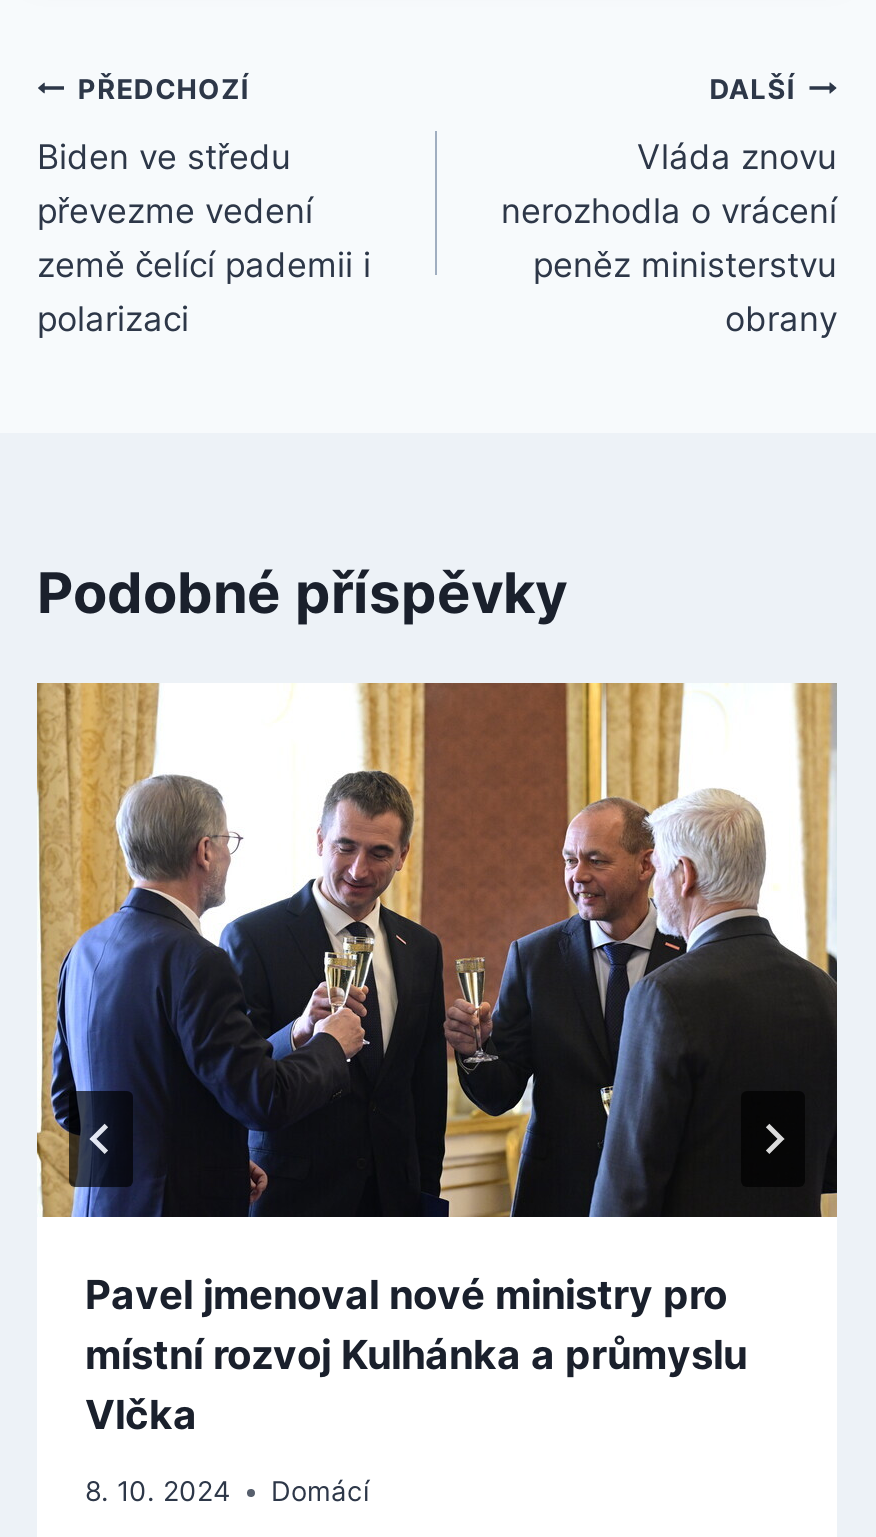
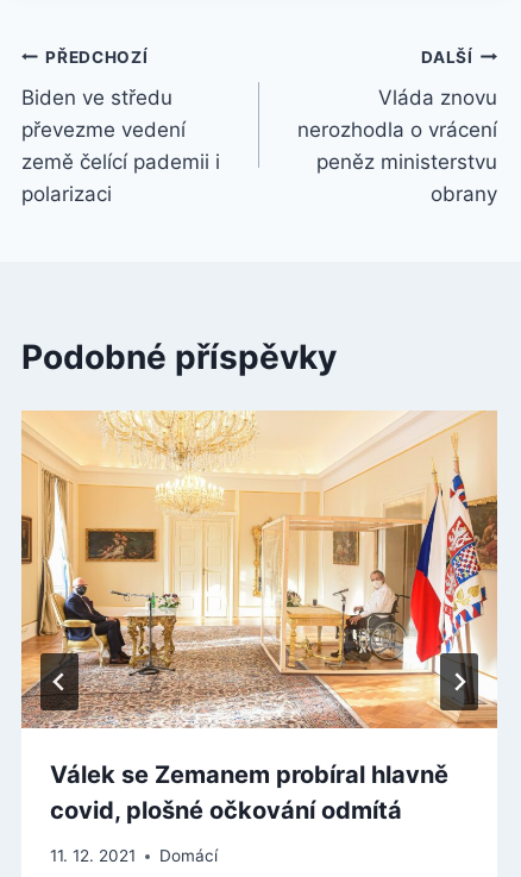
[37,681,839,1439] [image] | Pavel jmenoval nové ministry pro | místní rozvoj Kulhánka a průmyslu | Vlčka -> [20,409,498,824] [image] | Válek se Zemanem probíral hlavně | covid, plošné očkování odmítá
[85,1476,369,1508] 8. 10. 2024 Domácí -> [50,847,218,866] 11. 12. 2021 Domácí

